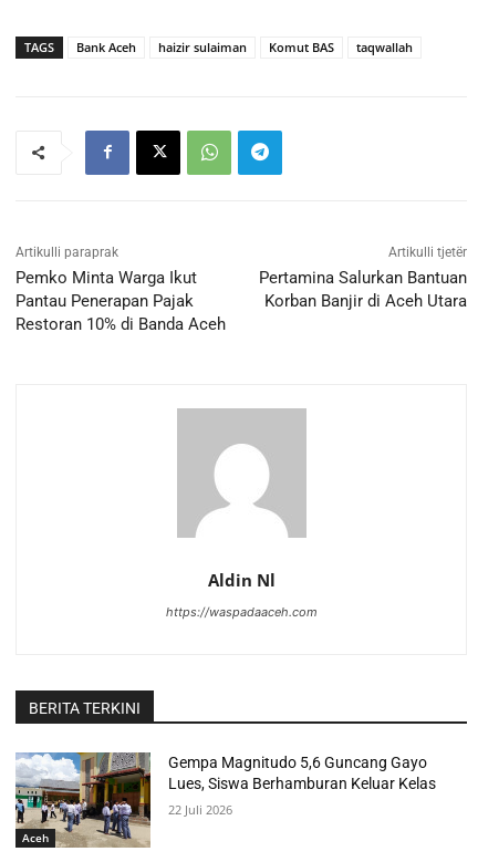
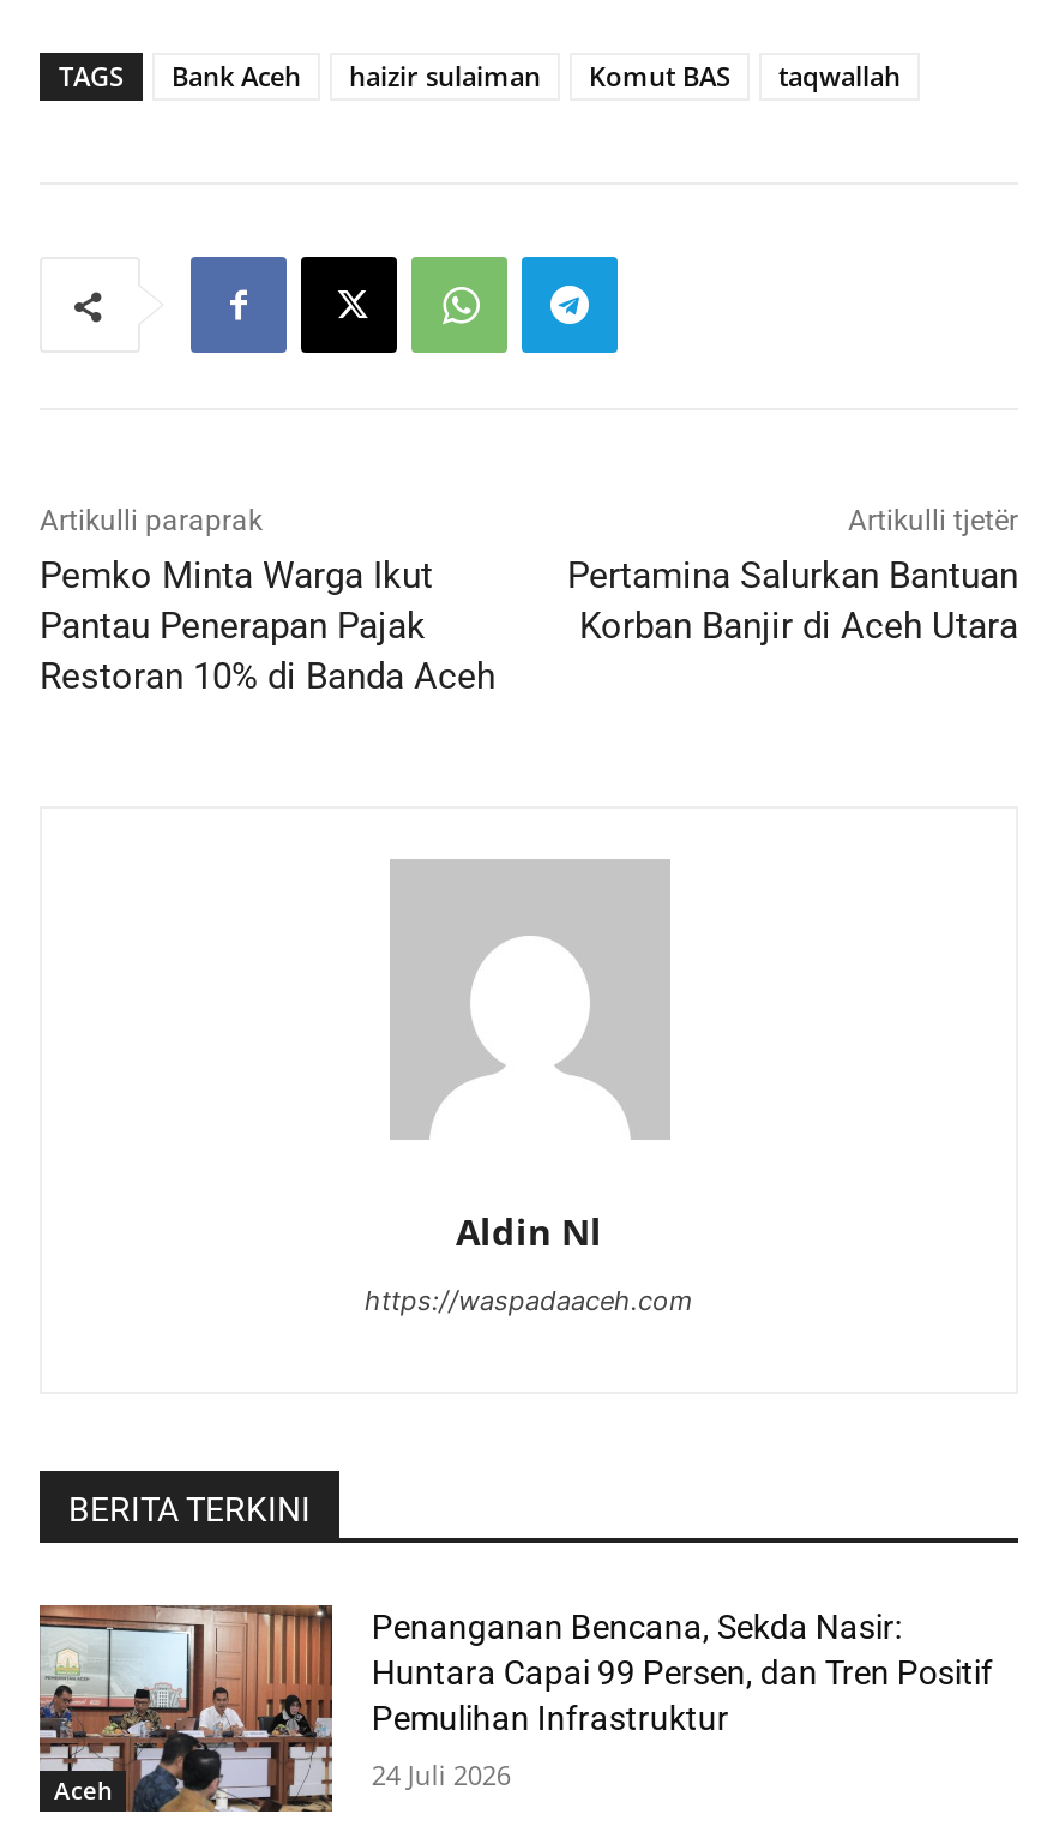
[14,751,436,849] [image] | Gempa Magnitudo 5,6 Guncang Gayo | Lues, Siswa Berhamburan Keluar Kelas -> [37,1603,993,1814] [image] | Penanganan Bencana, Sekda Nasir: | Huntara Capai 99 Persen, dan Tren Positif | Pemulihan Infrastruktur
[169,801,233,818] 22 Juli 2026 -> [372,1756,511,1792] 24 Juli 2026

